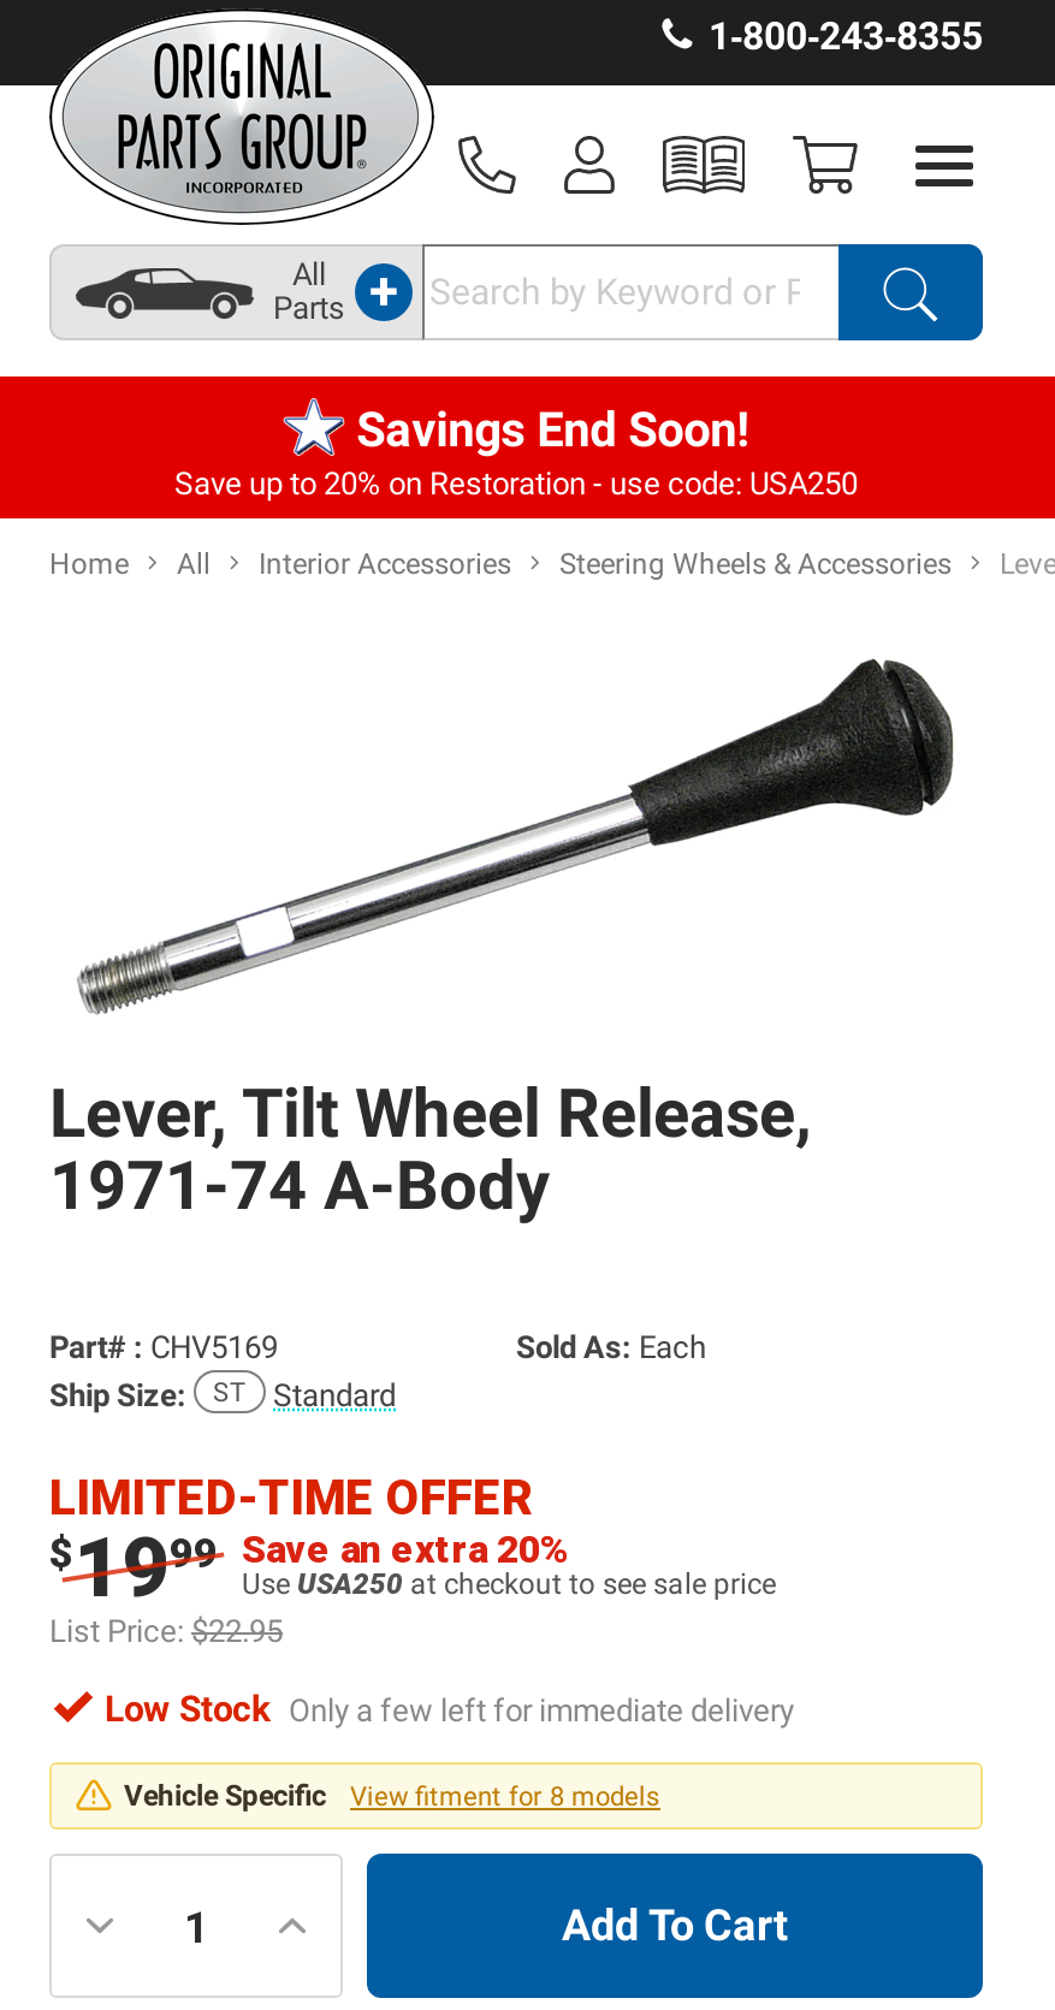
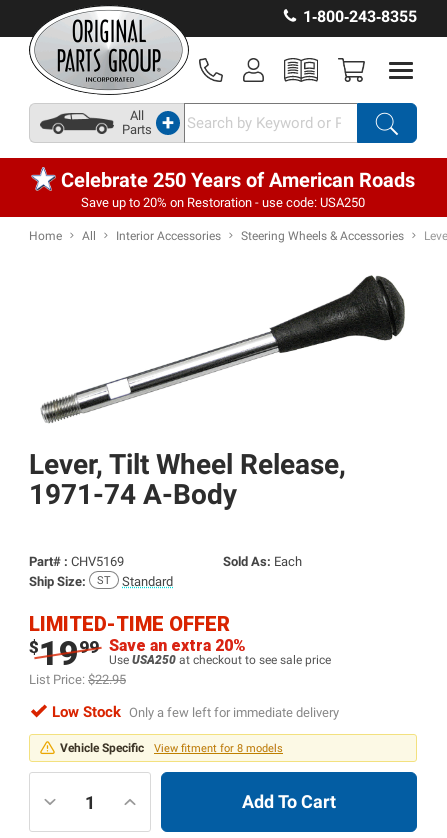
[356,401,748,458] Savings End Soon! -> [61,168,415,192] Celebrate 250 Years of American Roads

